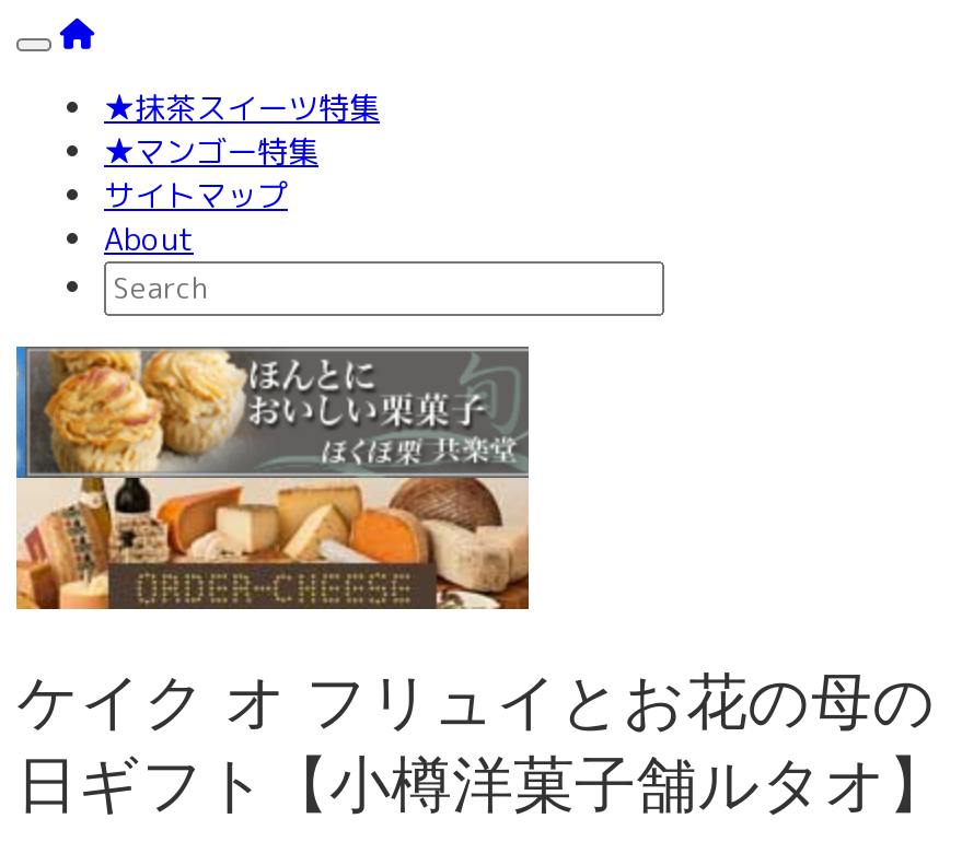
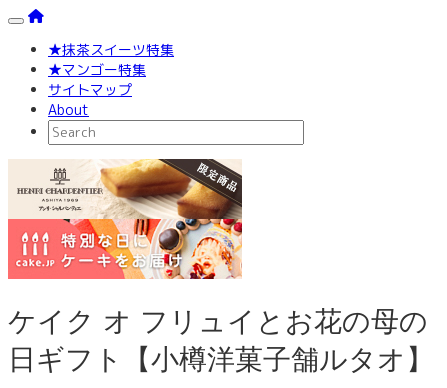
[14,344,531,611] [image] -> [8,158,243,280] [image]

